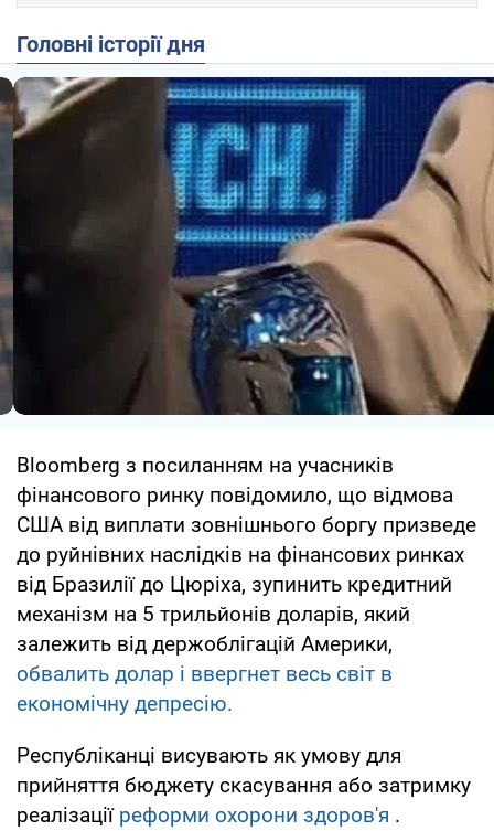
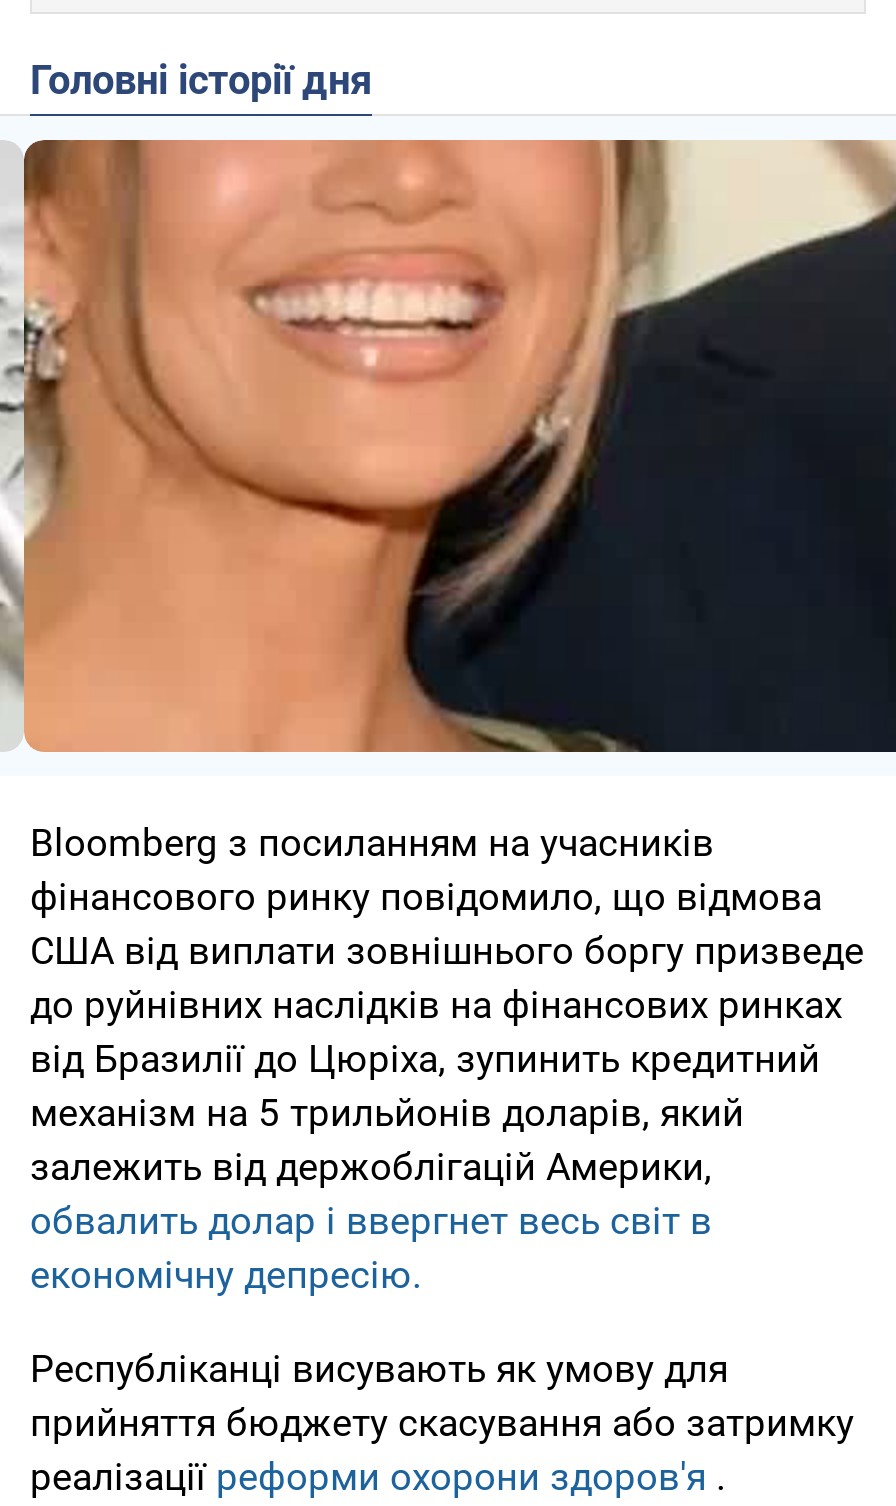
[3,76,491,416] [image] -> [6,138,890,754] [image]

